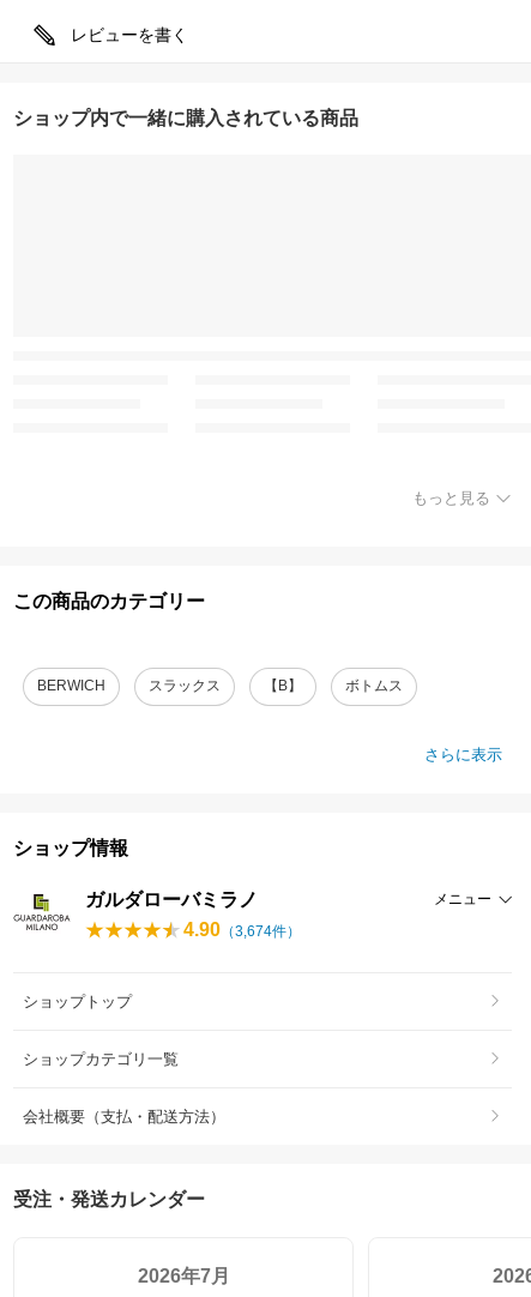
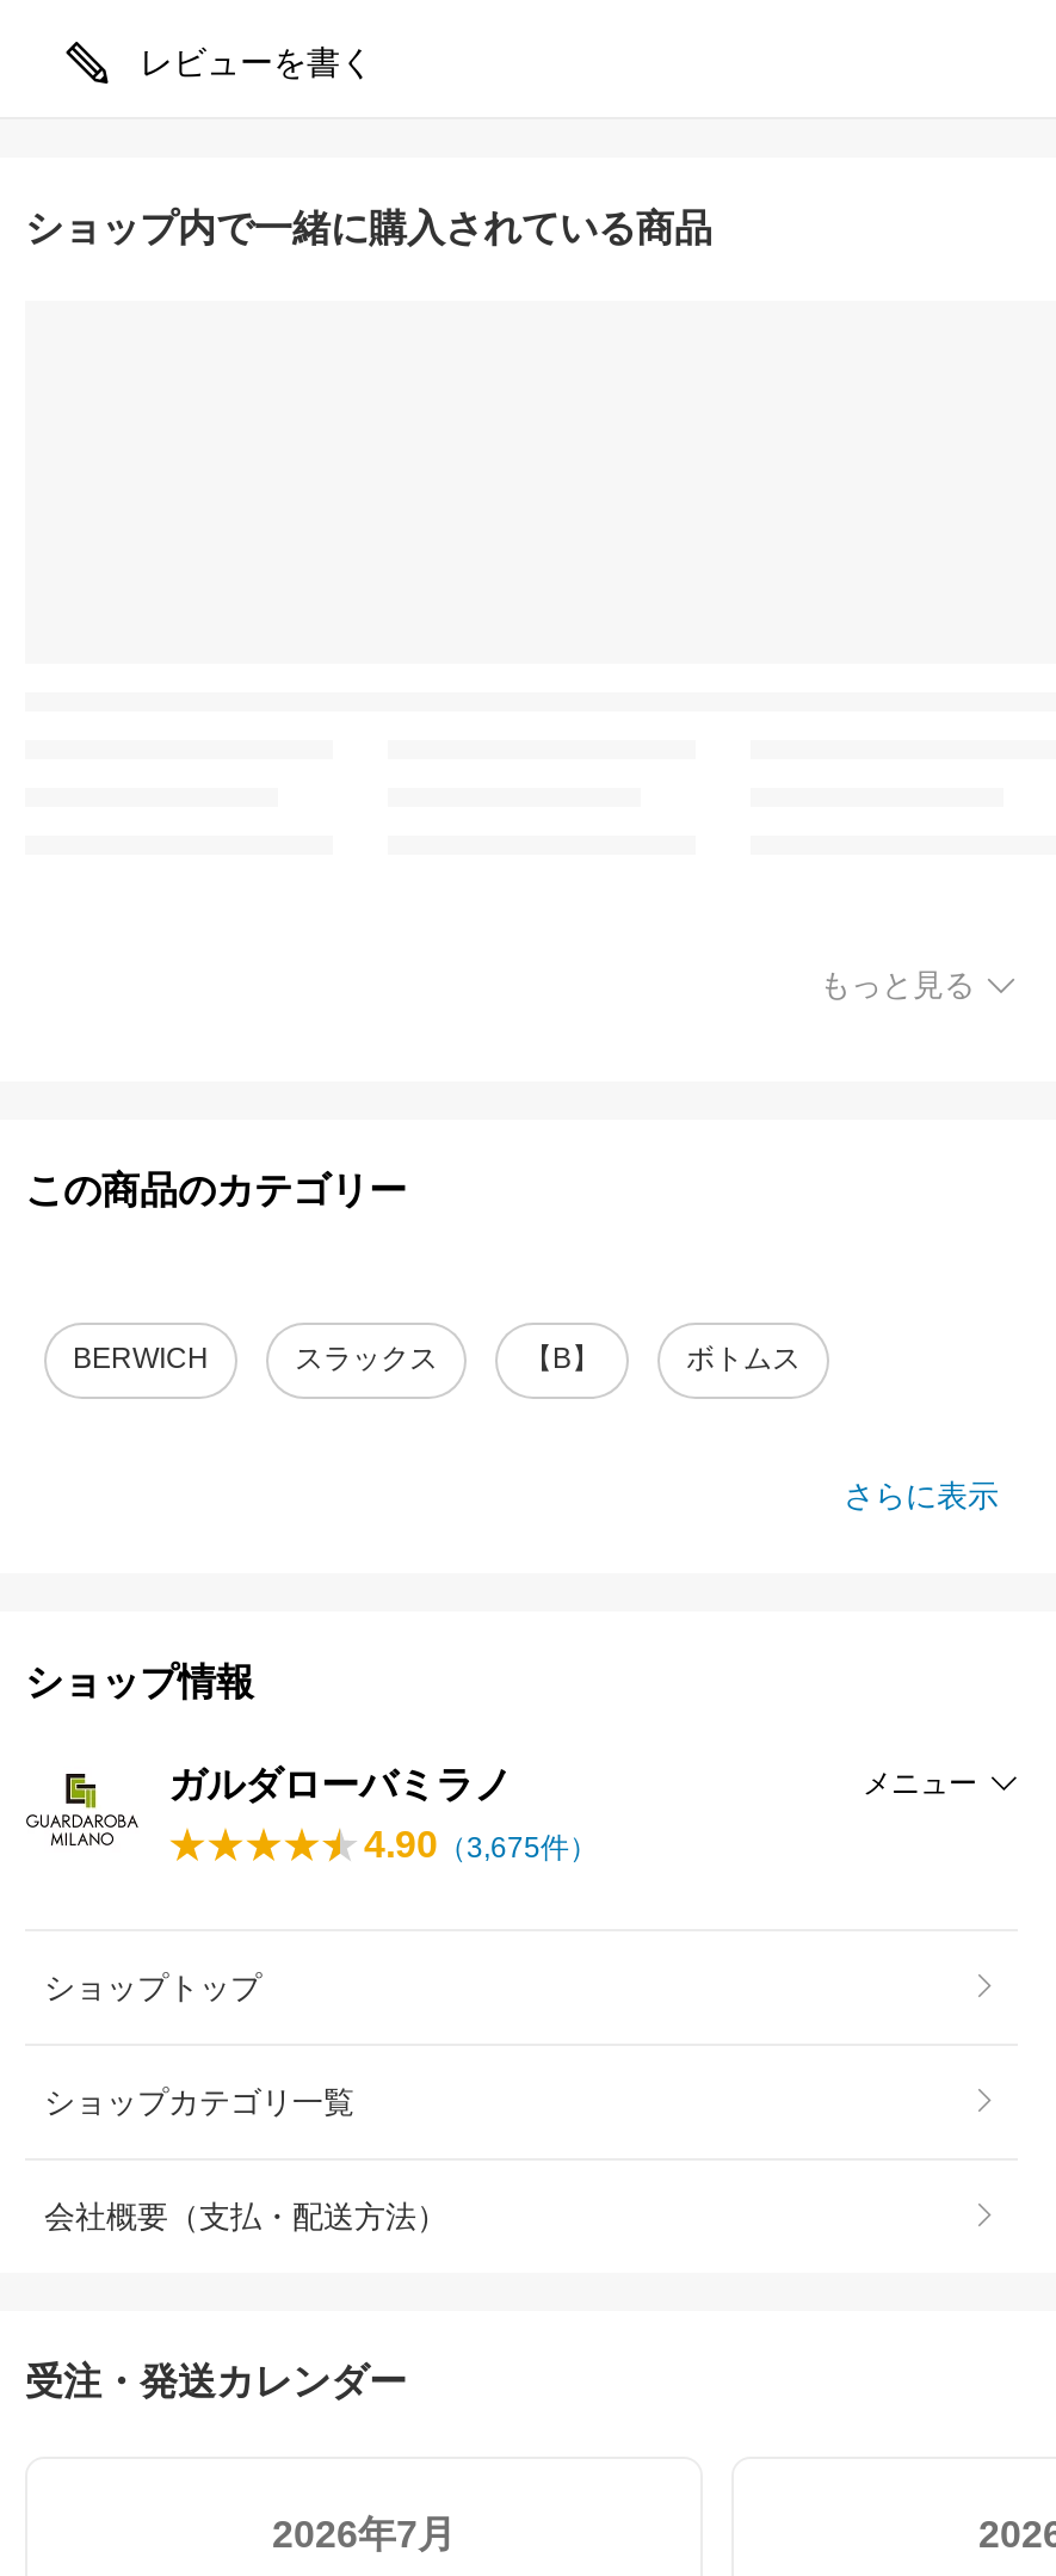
[183,919,301,939] 4.90（3,674件） -> [364,1823,598,1864] 4.90（3,675件）

